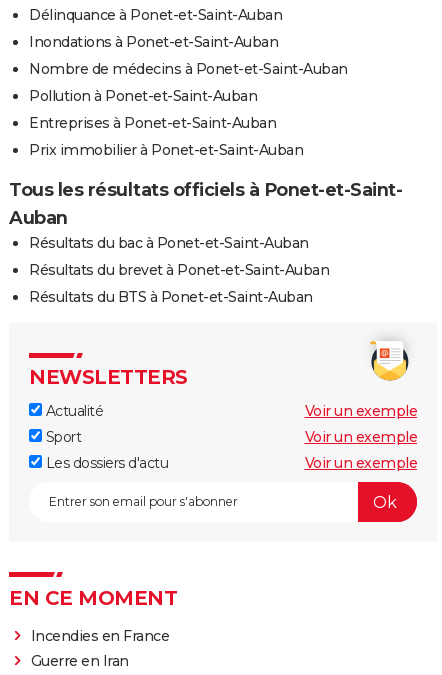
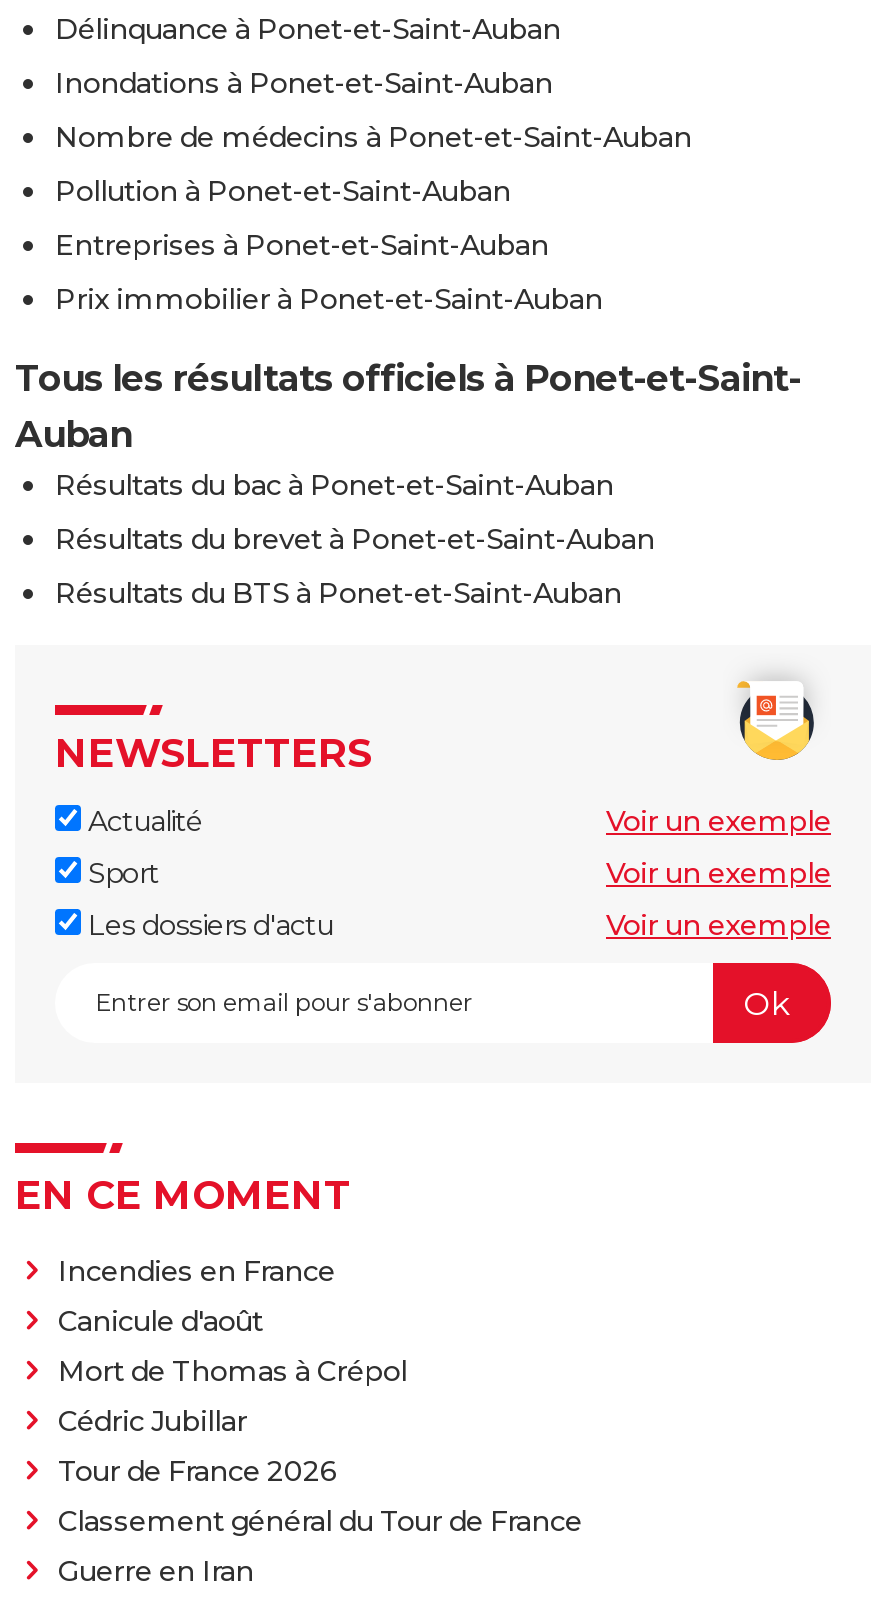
none -> [58,1303,582,1539] Canicule d'août | Mort de Thomas à Crépol | Cédric Jubillar | Tour de France 2026 | Classement général du Tour de France

